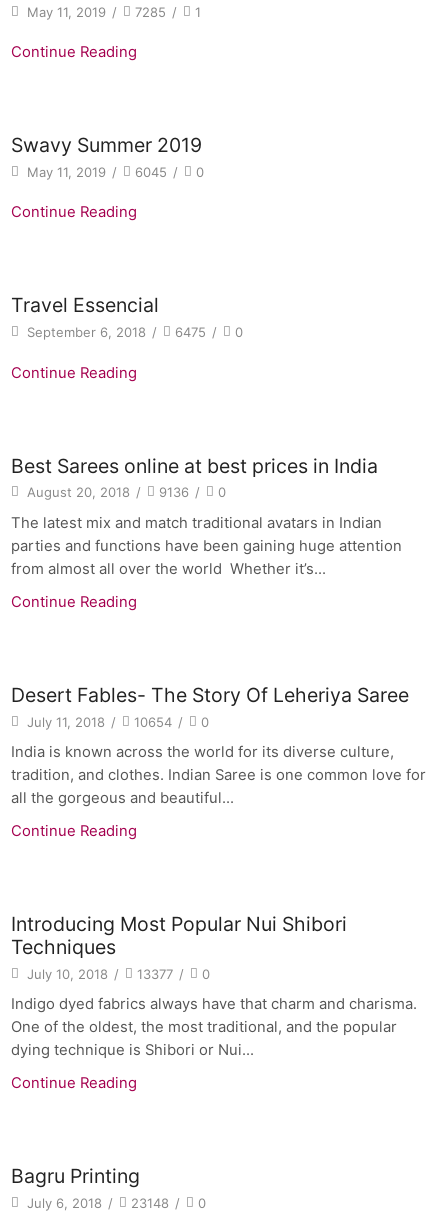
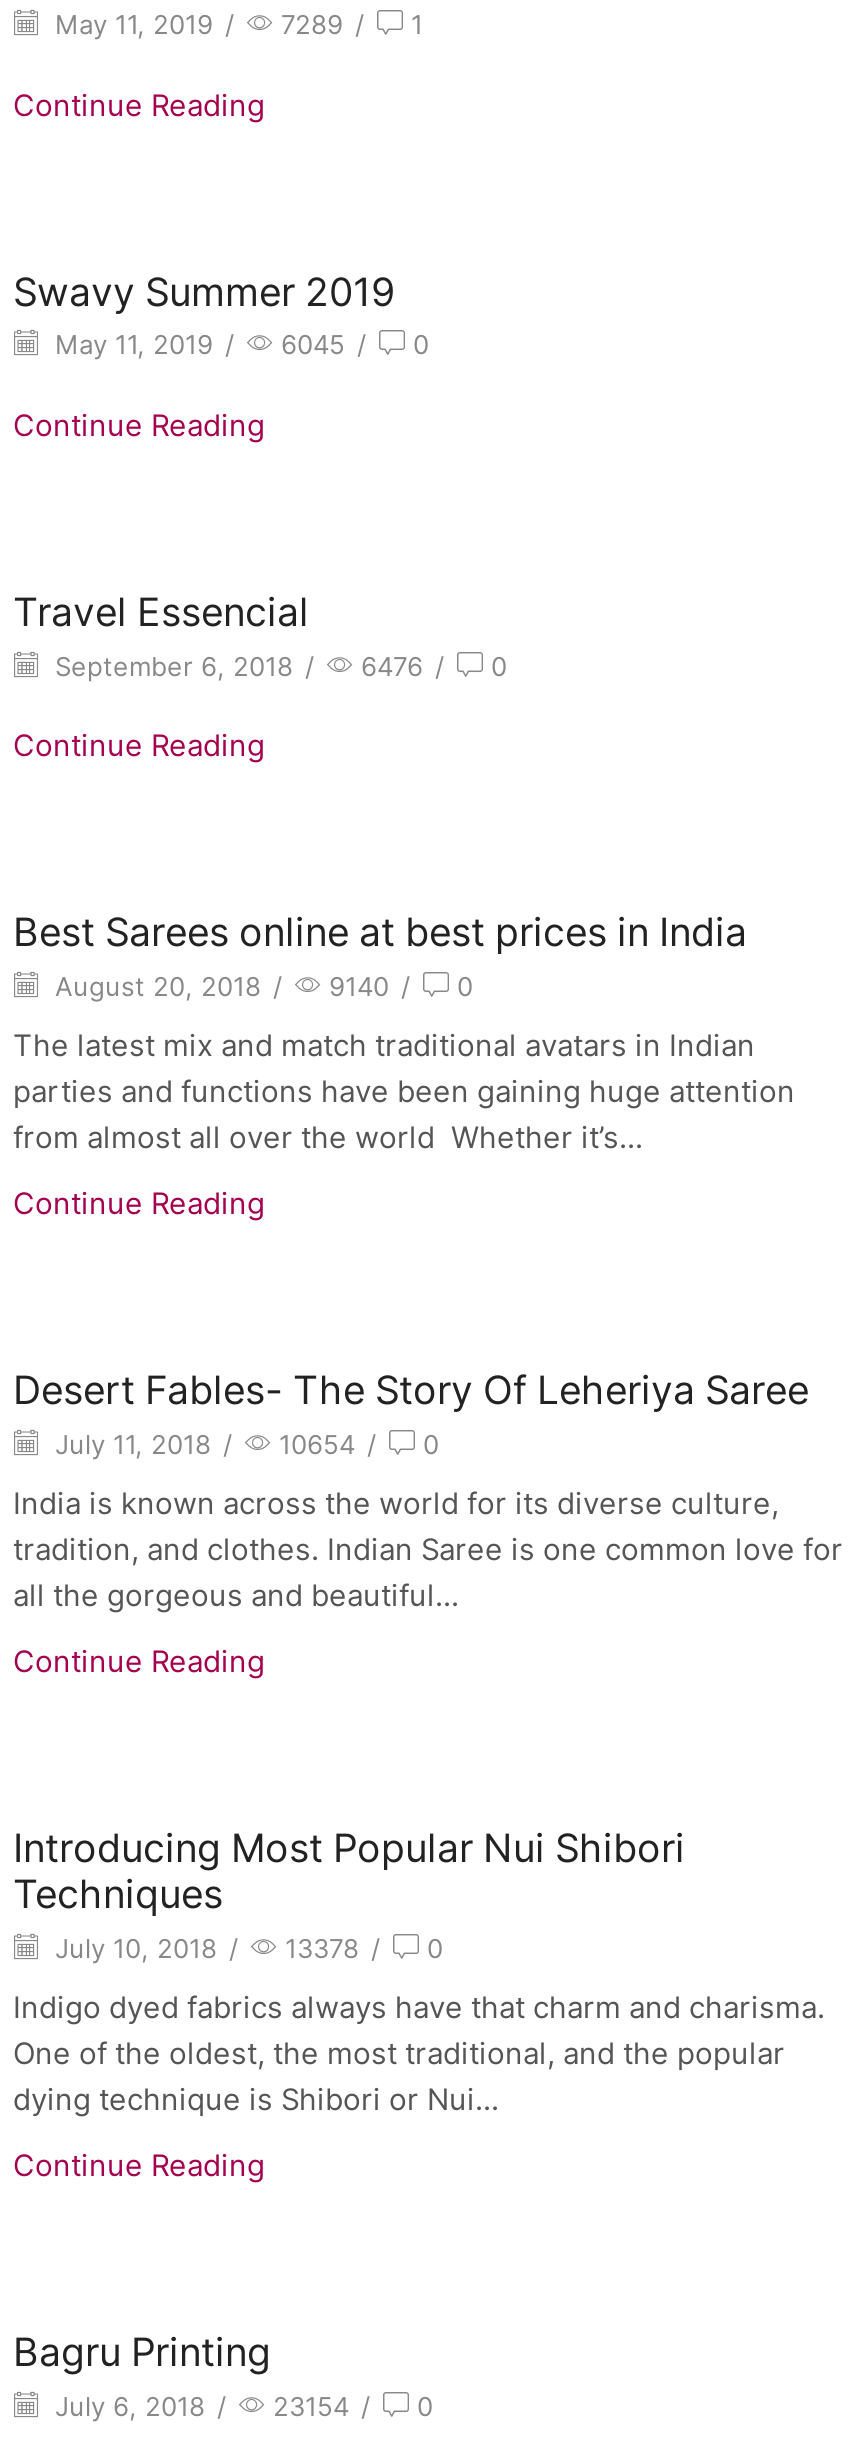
[23,4,201,20] May 11, 2019 / 7285 / 1 -> [47,8,423,40] May 11, 2019 / 7289 / 1
[23,324,243,340] September 6, 2018 / 6475 / 0 -> [47,649,507,681] September 6, 2018 / 6476 / 0
[23,484,226,500] August 20, 2018 / 9136 / 0 -> [47,969,473,1001] August 20, 2018 / 9140 / 0
[23,966,210,982] July 10, 2018 / 13377 / 0 -> [47,1931,443,1963] July 10, 2018 / 13378 / 0
[23,1195,206,1211] July 6, 2018 / 23148 / 0 -> [47,2389,433,2421] July 6, 2018 / 23154 / 0

